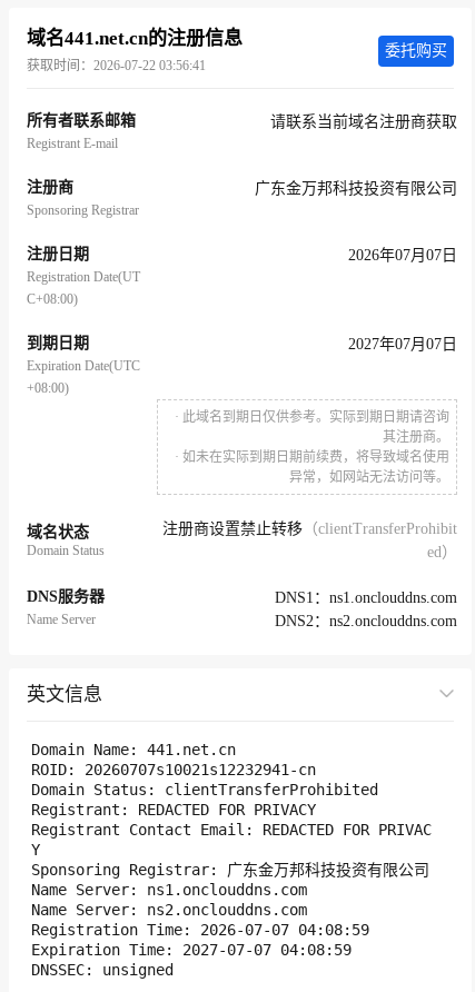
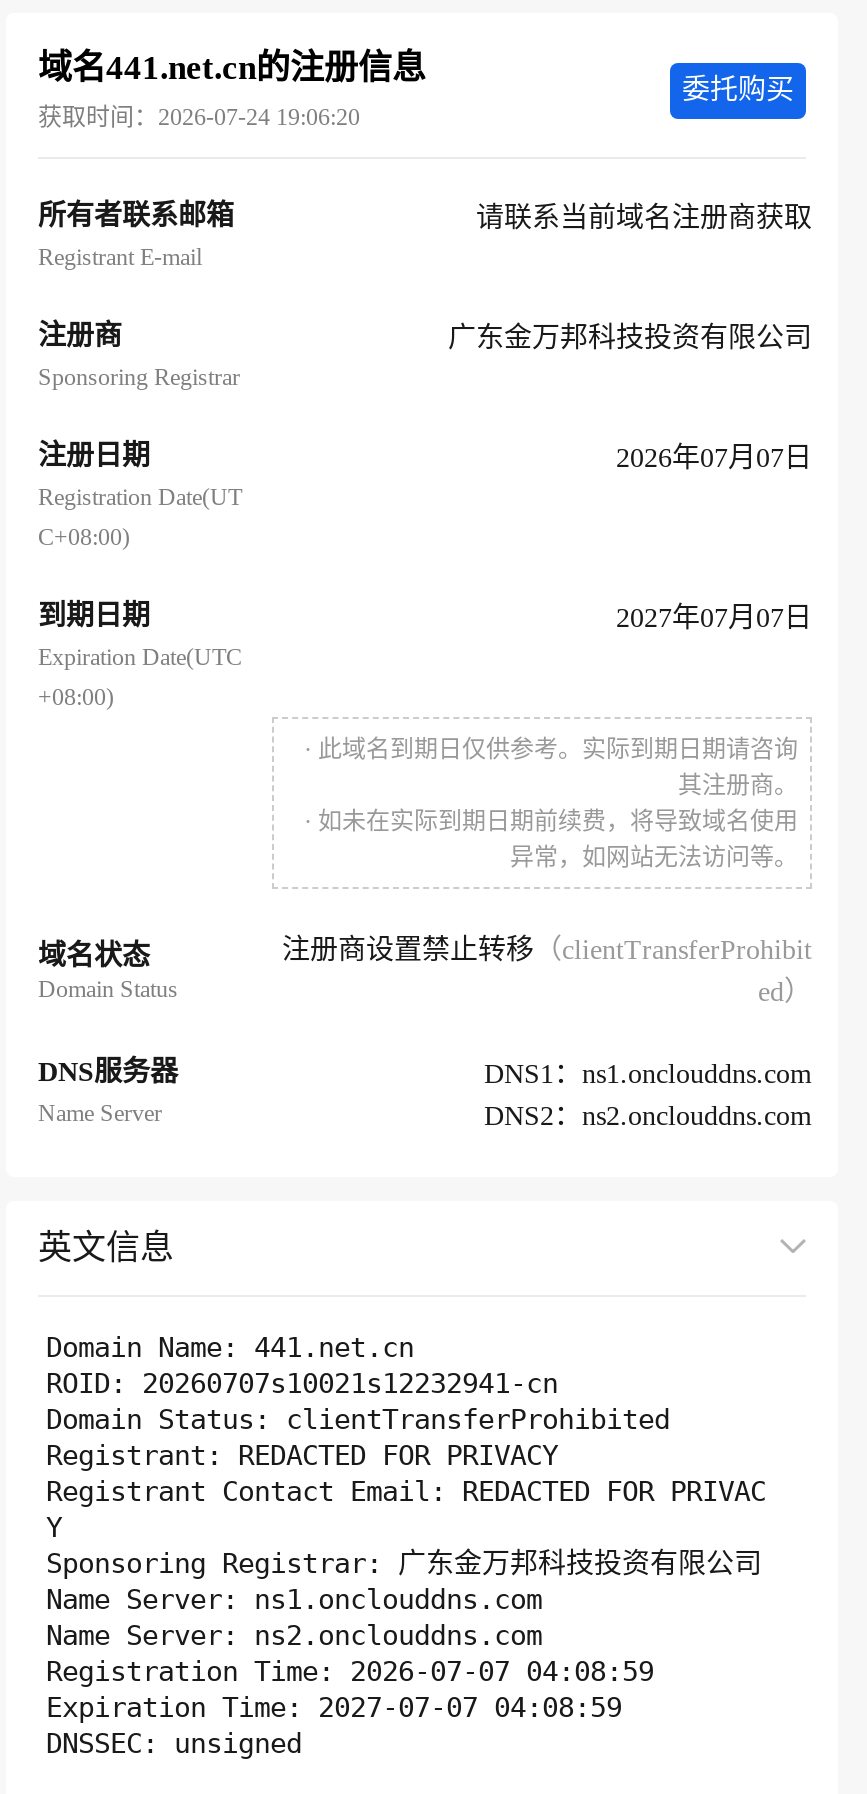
[27,58,206,73] 获取时间：2026-07-22 03:56:41 -> [38,103,360,131] 获取时间：2026-07-24 19:06:20

